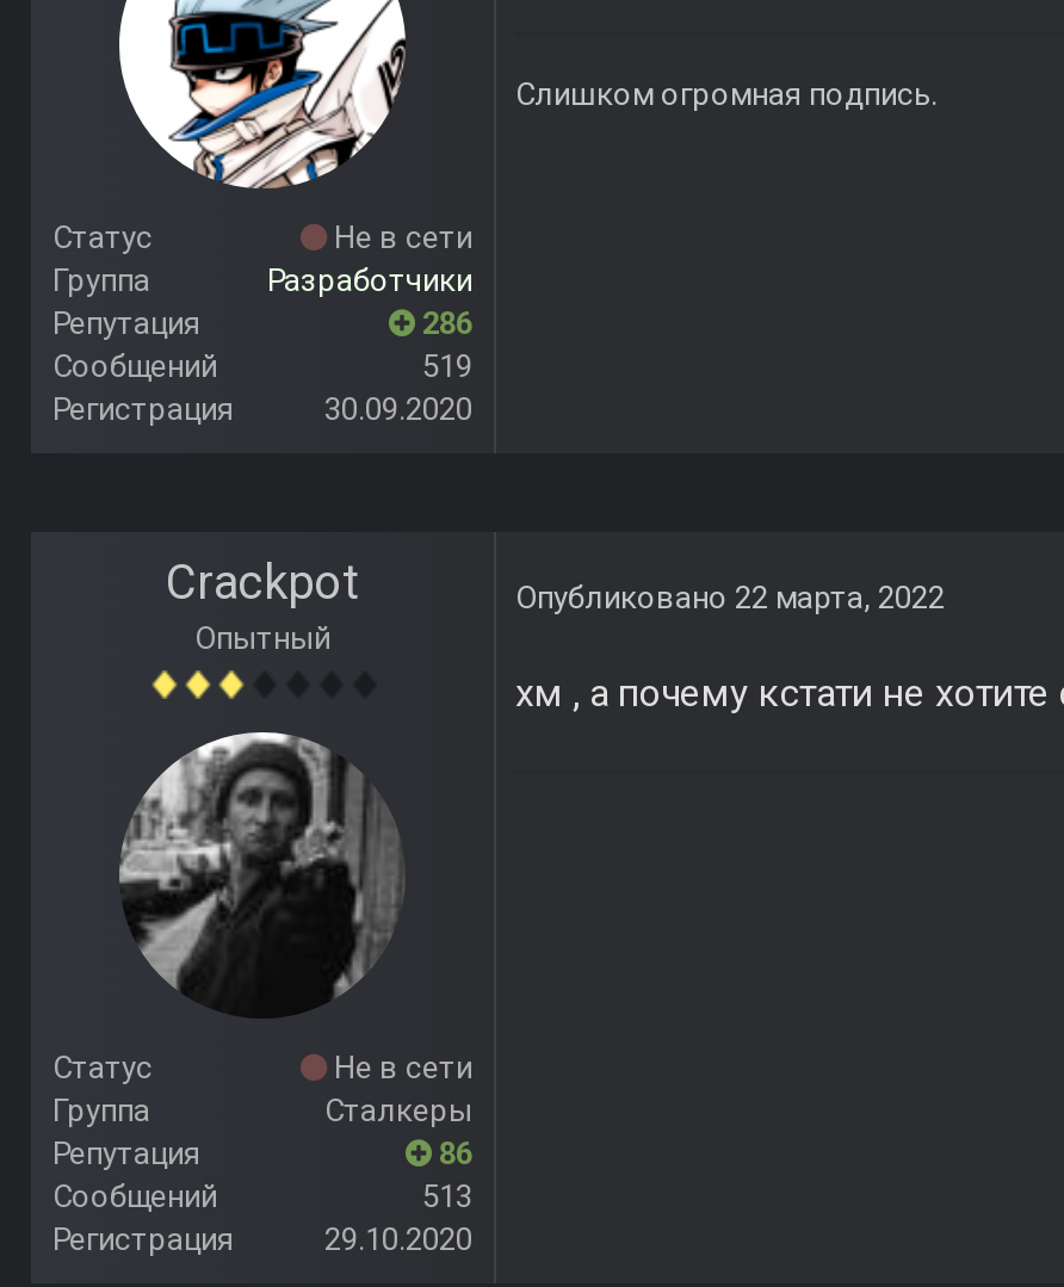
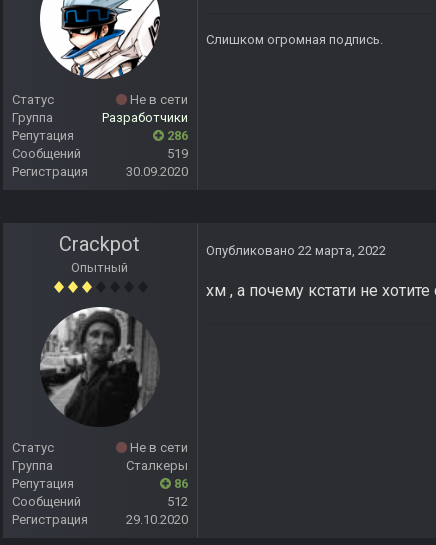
[422,1179,472,1215] 513 -> [167,494,188,509] 512

